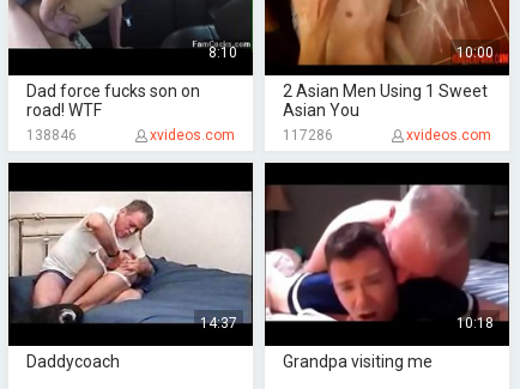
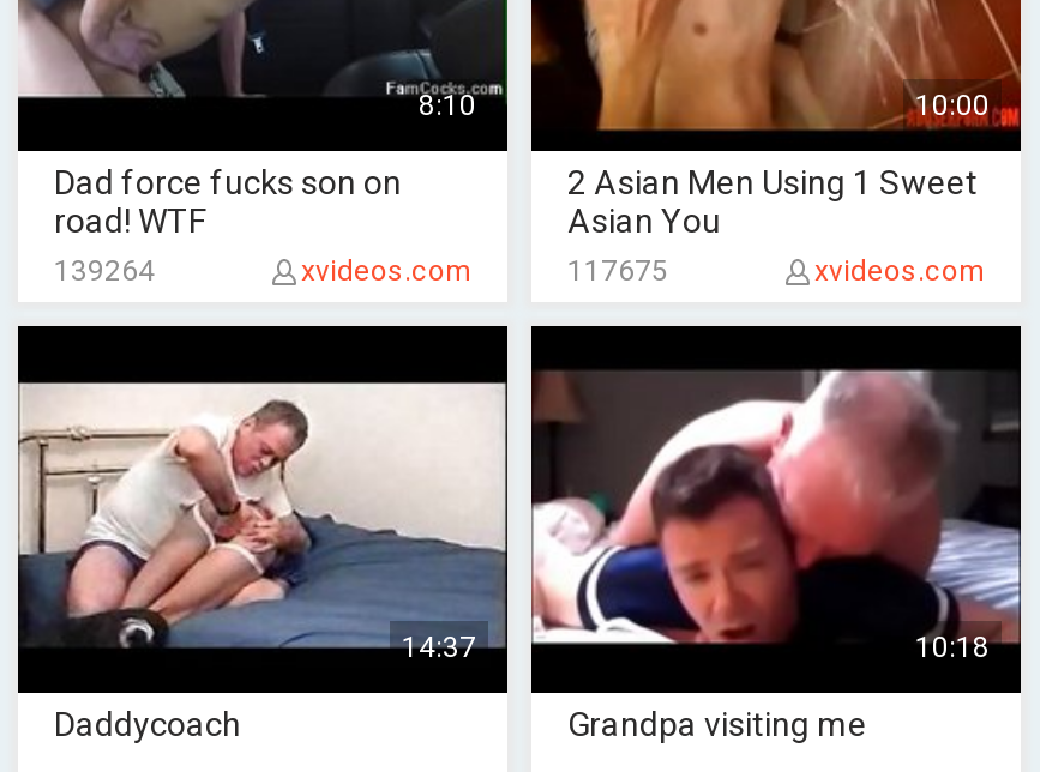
[26,127,77,144] 138846 -> [54,254,155,288] 139264
[283,127,333,144] 117286 -> [567,254,668,288] 117675

